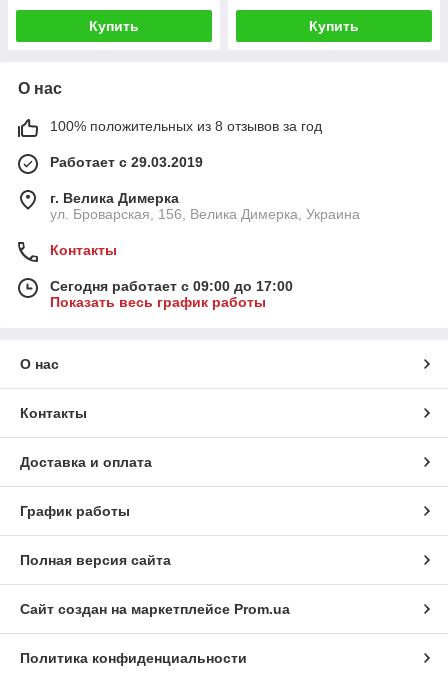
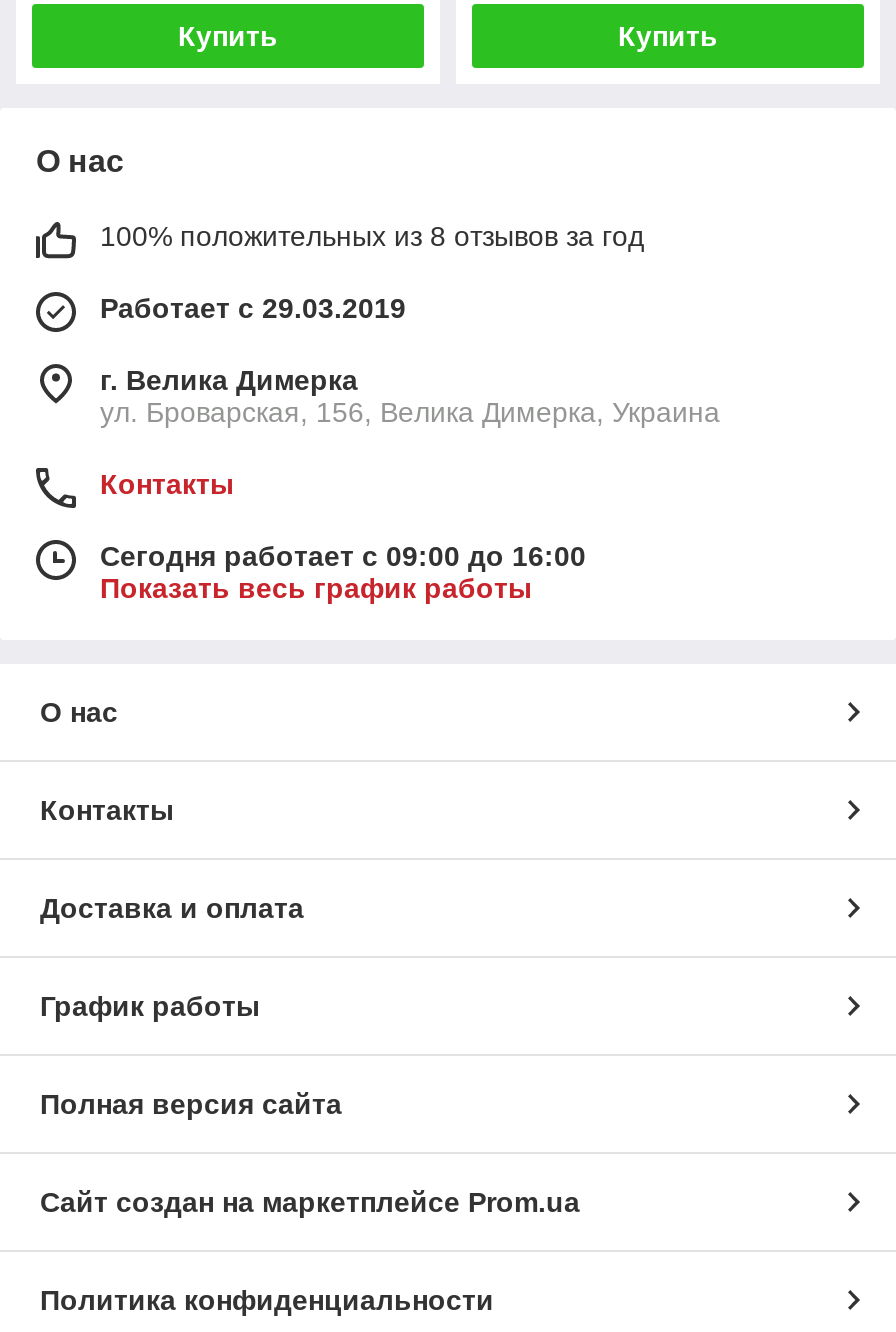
[50,278,293,294] Сегодня работает с 09:00 до 17:00 -> [100,540,586,572] Сегодня работает с 09:00 до 16:00

